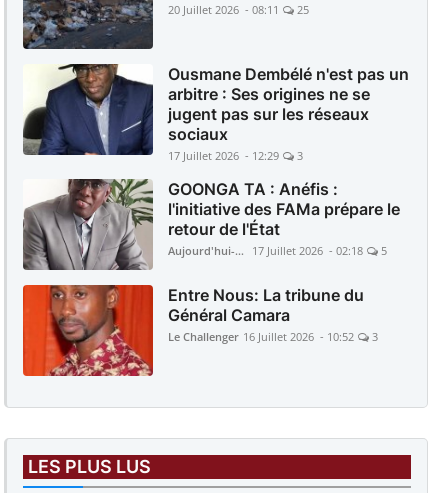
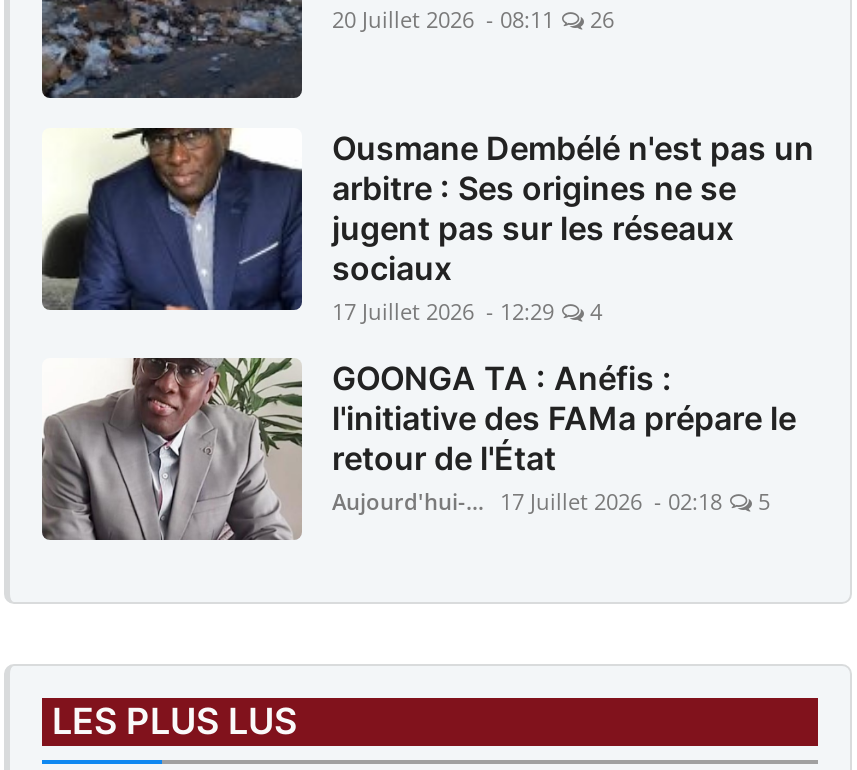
[168,2,309,17] 20 Juillet 2026 - 08:11 25 -> [332,5,614,35] 20 Juillet 2026 - 08:11 26
[168,148,303,163] 17 Juillet 2026 - 12:29 3 -> [332,297,602,327] 17 Juillet 2026 - 12:29 4
[22,284,378,377] [image] | Entre Nous: La tribune du | Général Camara | Le Challenger 16 Juillet 2026 - 10:52 | 3 -> none

